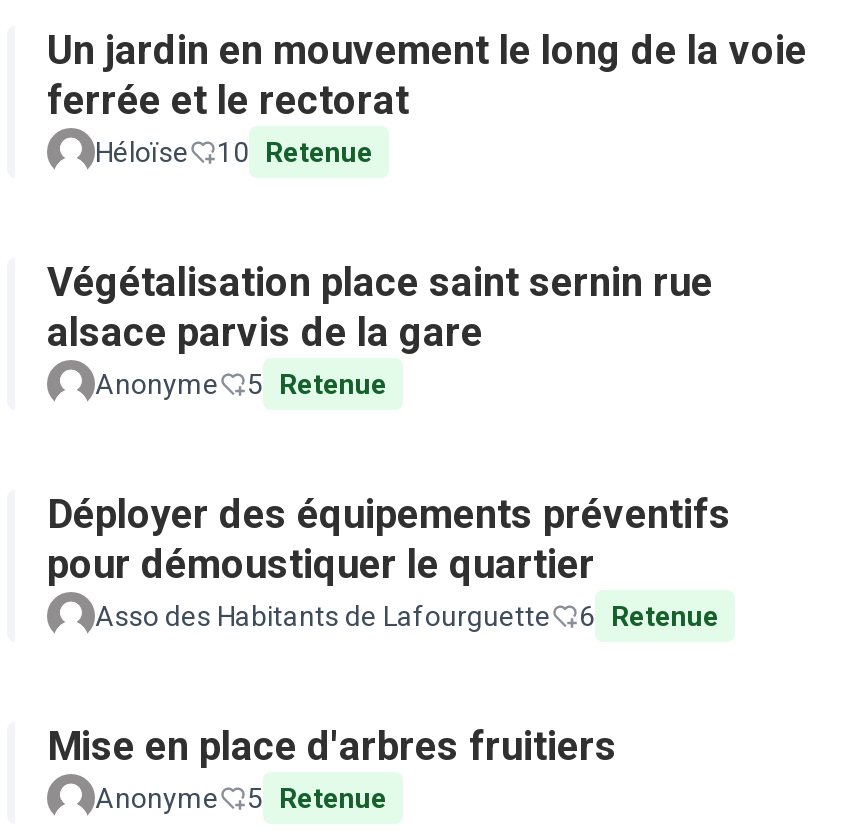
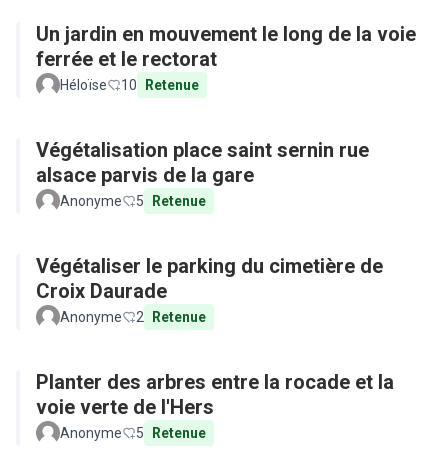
[47,490,731,632] Déployer des équipements préventifs | pour démoustiquer le quartier | Asso des Habitants de Lafourguette | 6 Retenue -> [36,254,383,325] Végétaliser le parking du cimetière de | Croix Daurade | Anonyme | 2 Retenue
[47,722,617,770] Mise en place d'arbres fruitiers -> [36,370,394,419] Planter des arbres entre la rocade et la | voie verte de l'Hers

